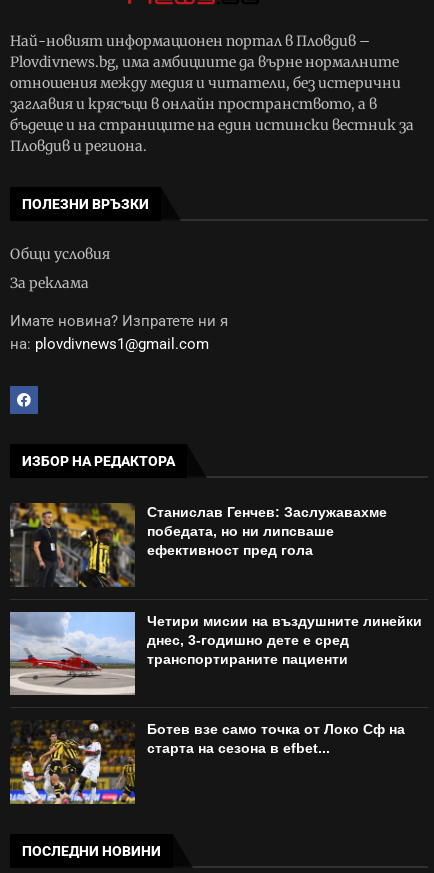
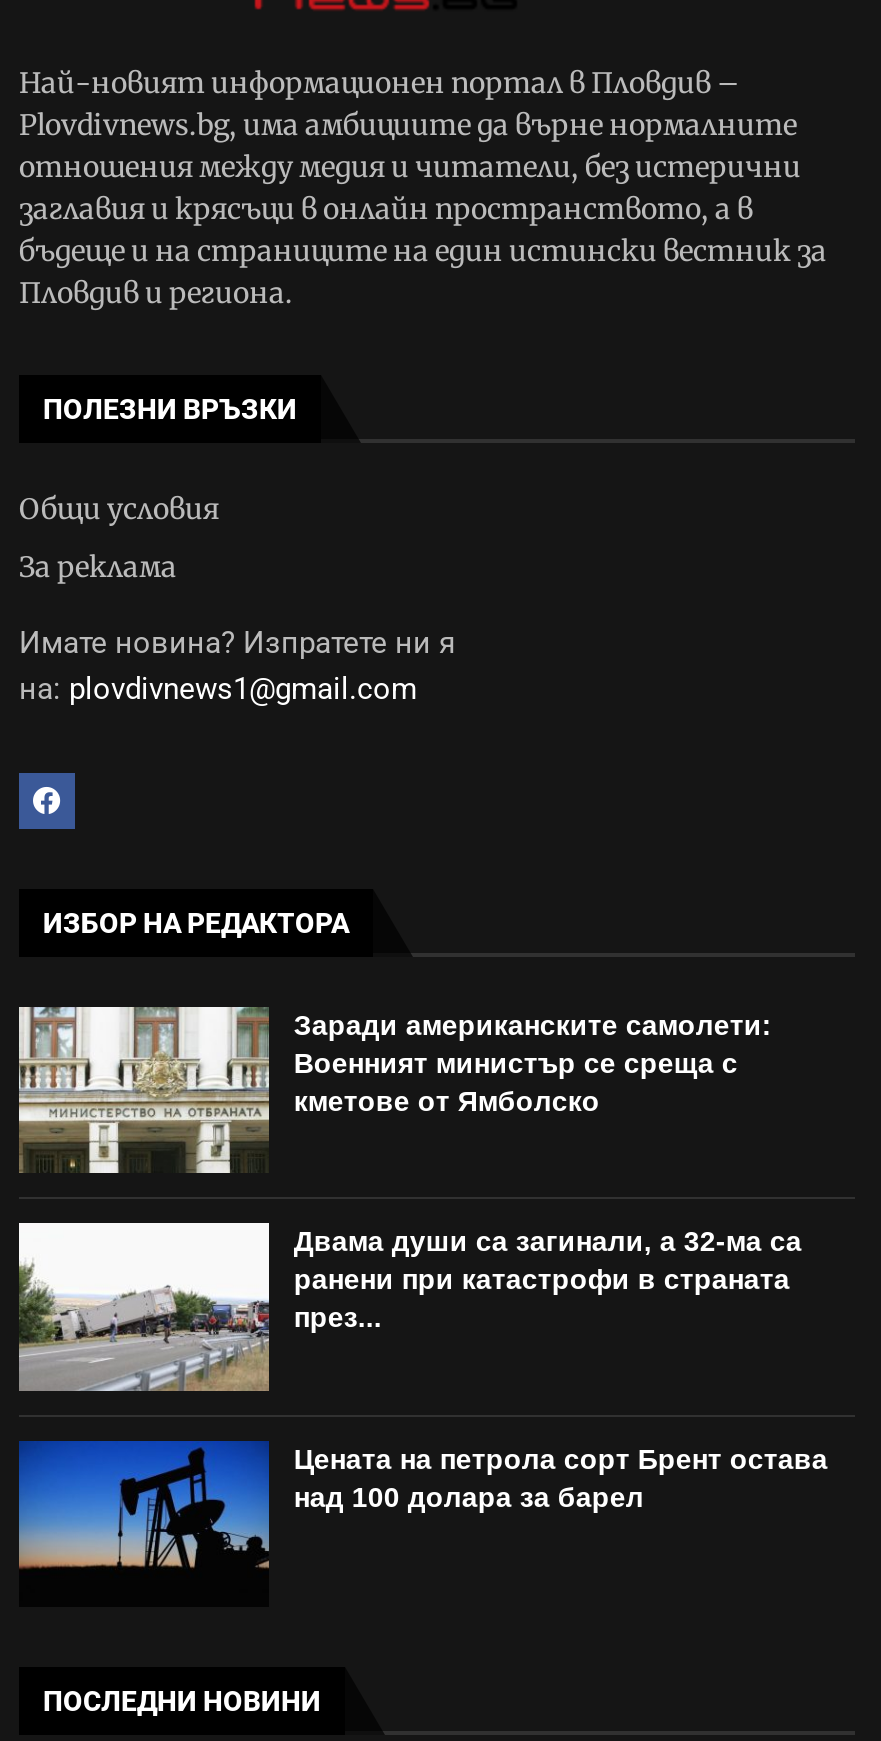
[10,502,387,588] [image] | Станислав Генчев: Заслужавахме | победата, но ни липсваше | ефективност пред гола -> [17,1004,772,1176] [image] | Заради американските самолети: | Военният министър се среща с | кметове от Ямболско
[9,611,422,695] [image] | Четири мисии на въздушните линейки | днес, 3-годишно дете е сред | транспортираните пациенти -> [17,1222,802,1392] [image] | Двама души са загинали, а 32-ма са | ранени при катастрофи в страната | през...
[9,720,405,805] [image] | Ботев взе само точка от Локо Сф на | старта на сезона в efbet... -> [17,1438,828,1608] [image] | Цената на петрола сорт Брент остава | над 100 долара за барел

